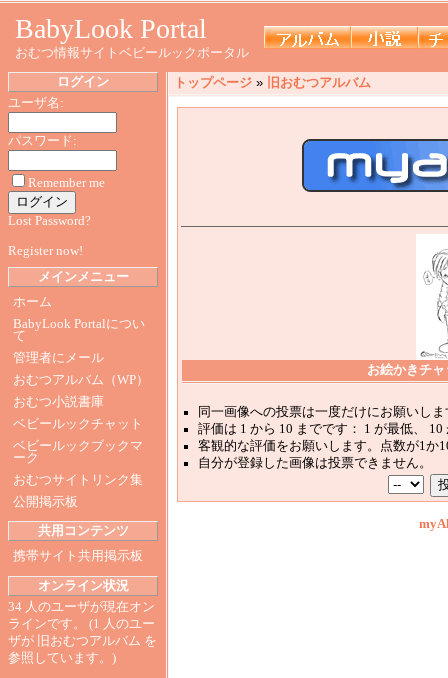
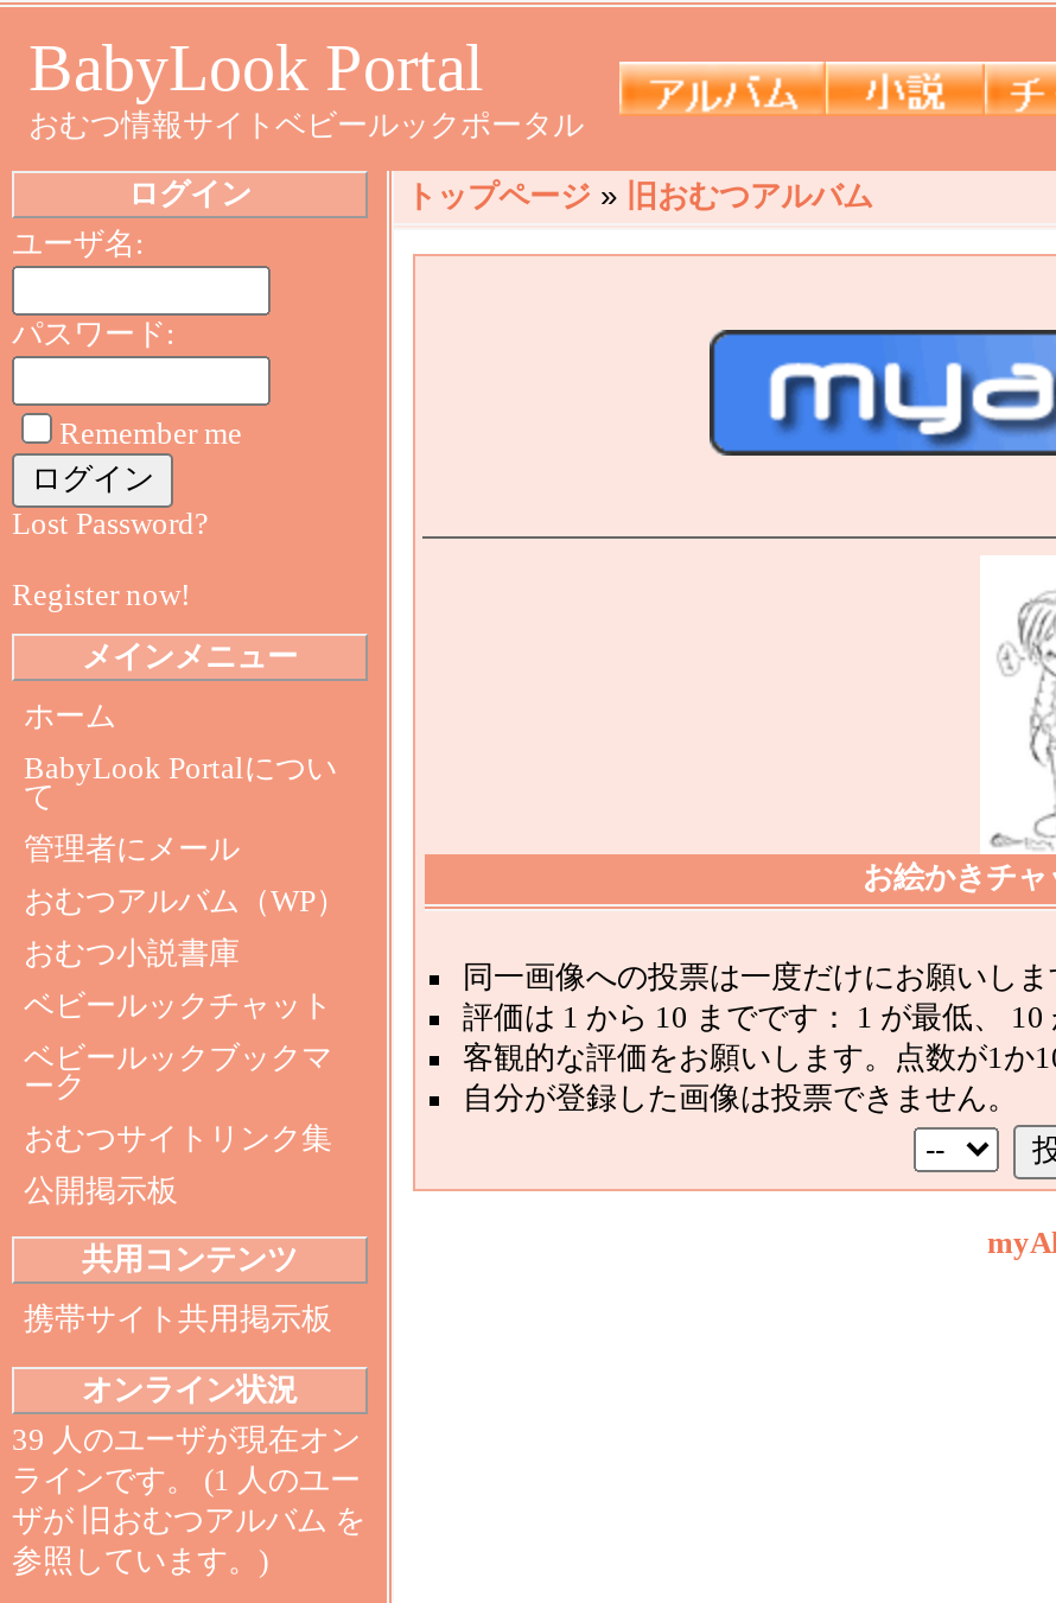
[8,600,155,614] 34 人のユーザが現在オン -> [12,1424,361,1457] 39 人のユーザが現在オン

